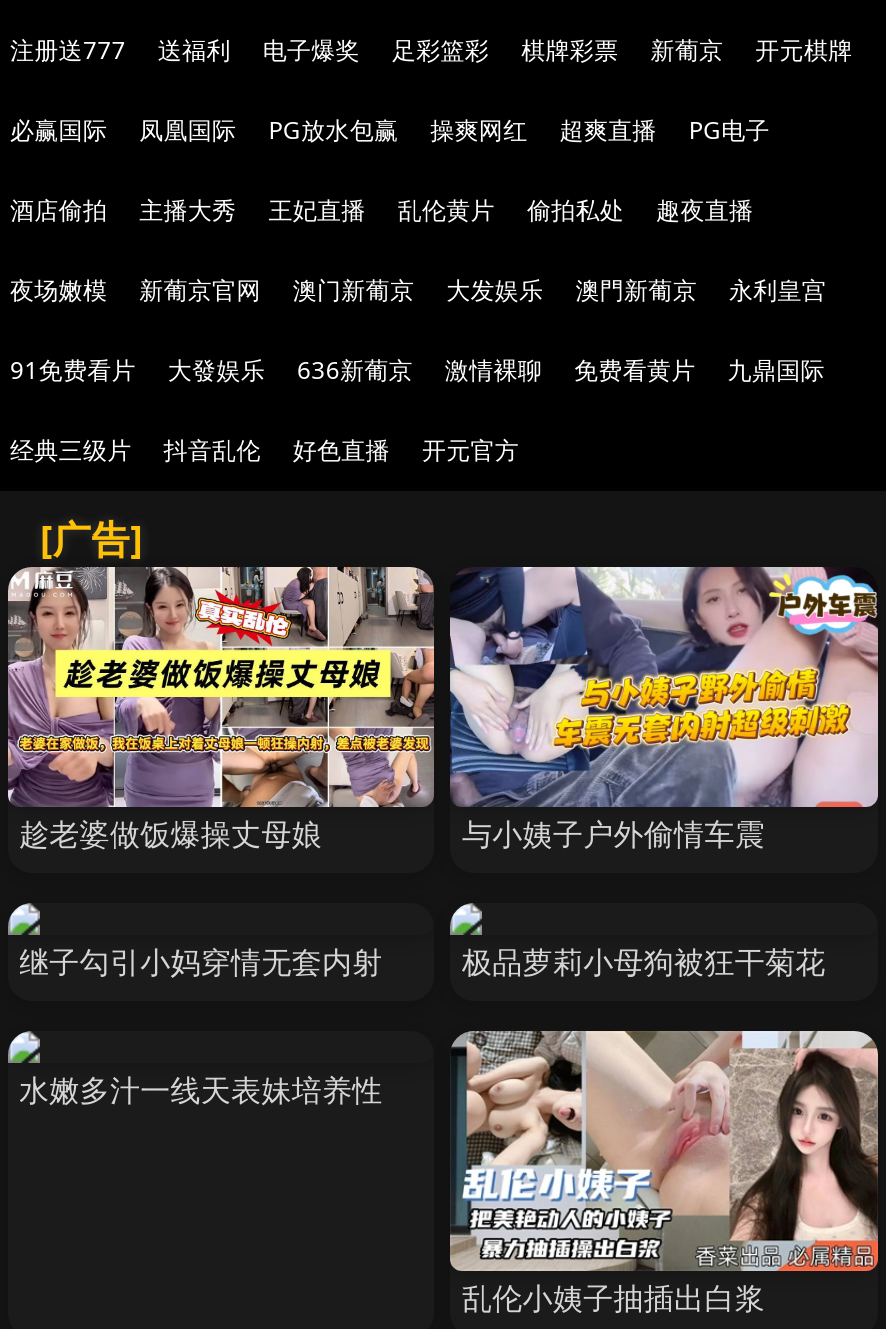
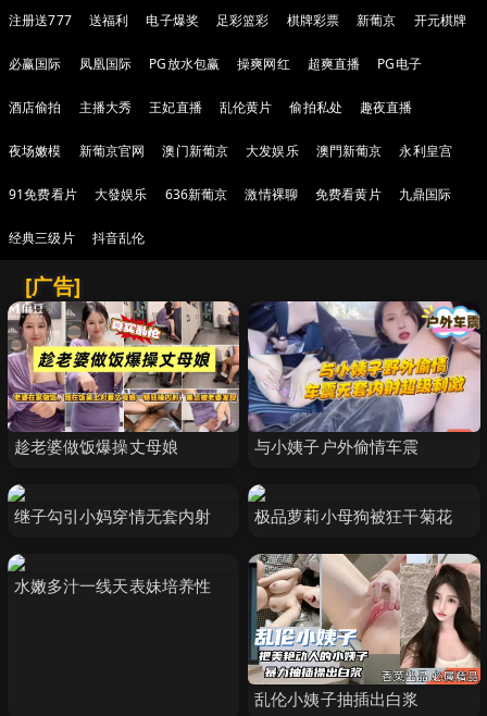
[293,433,519,467] 好色直播 | 开元官方 -> none

